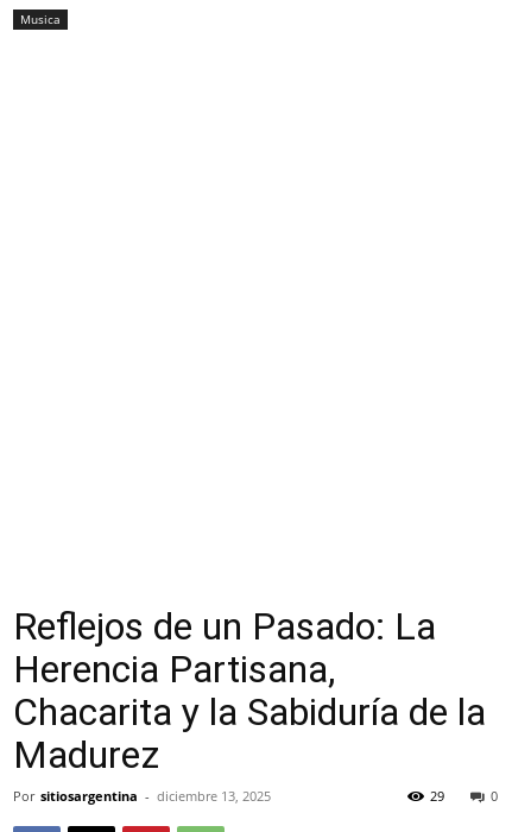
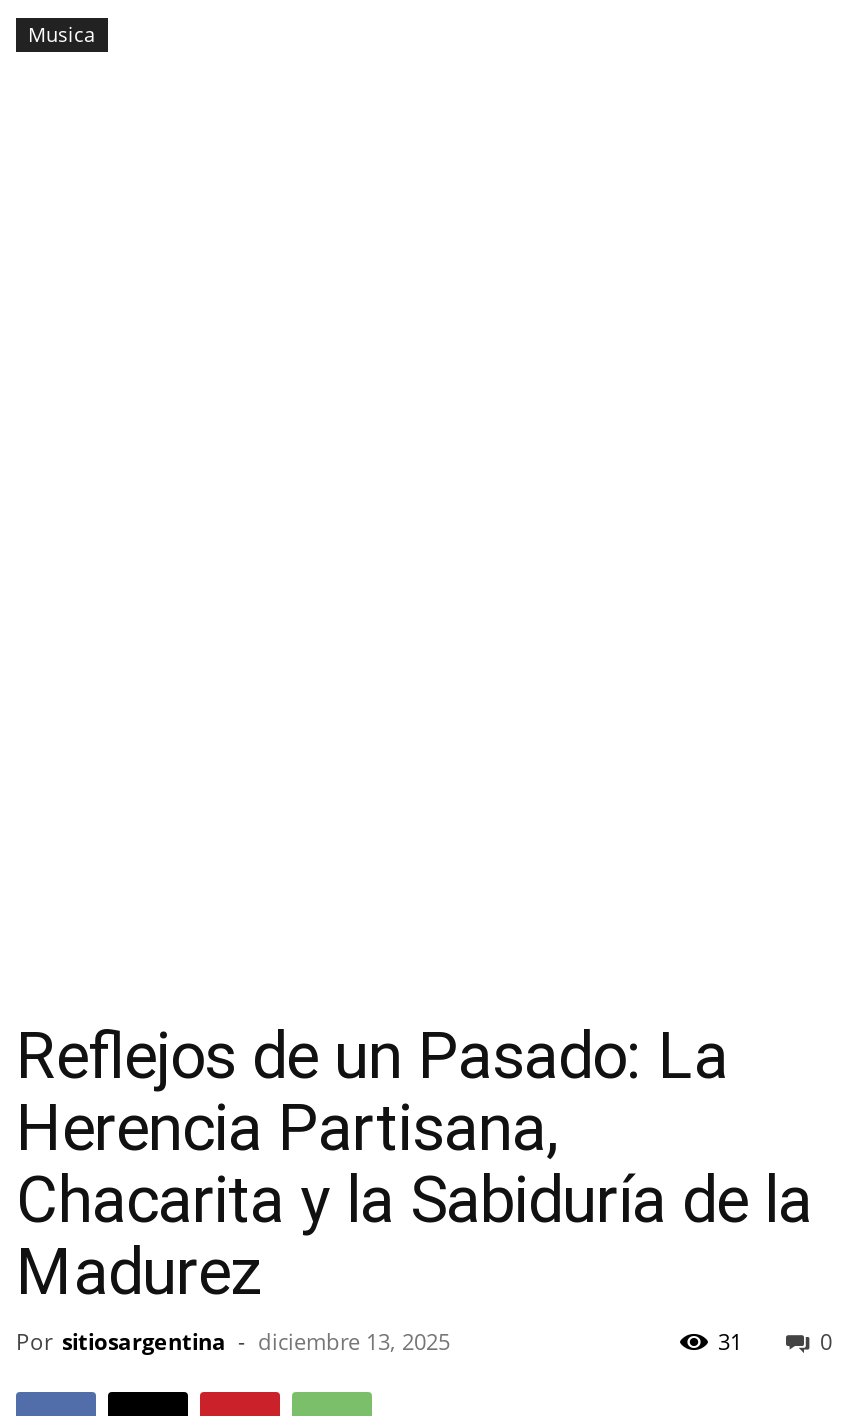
[430,787,444,805] 29 -> [718,1327,742,1357] 31

